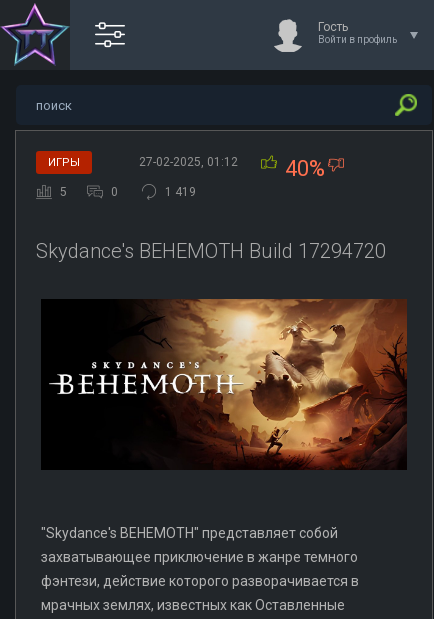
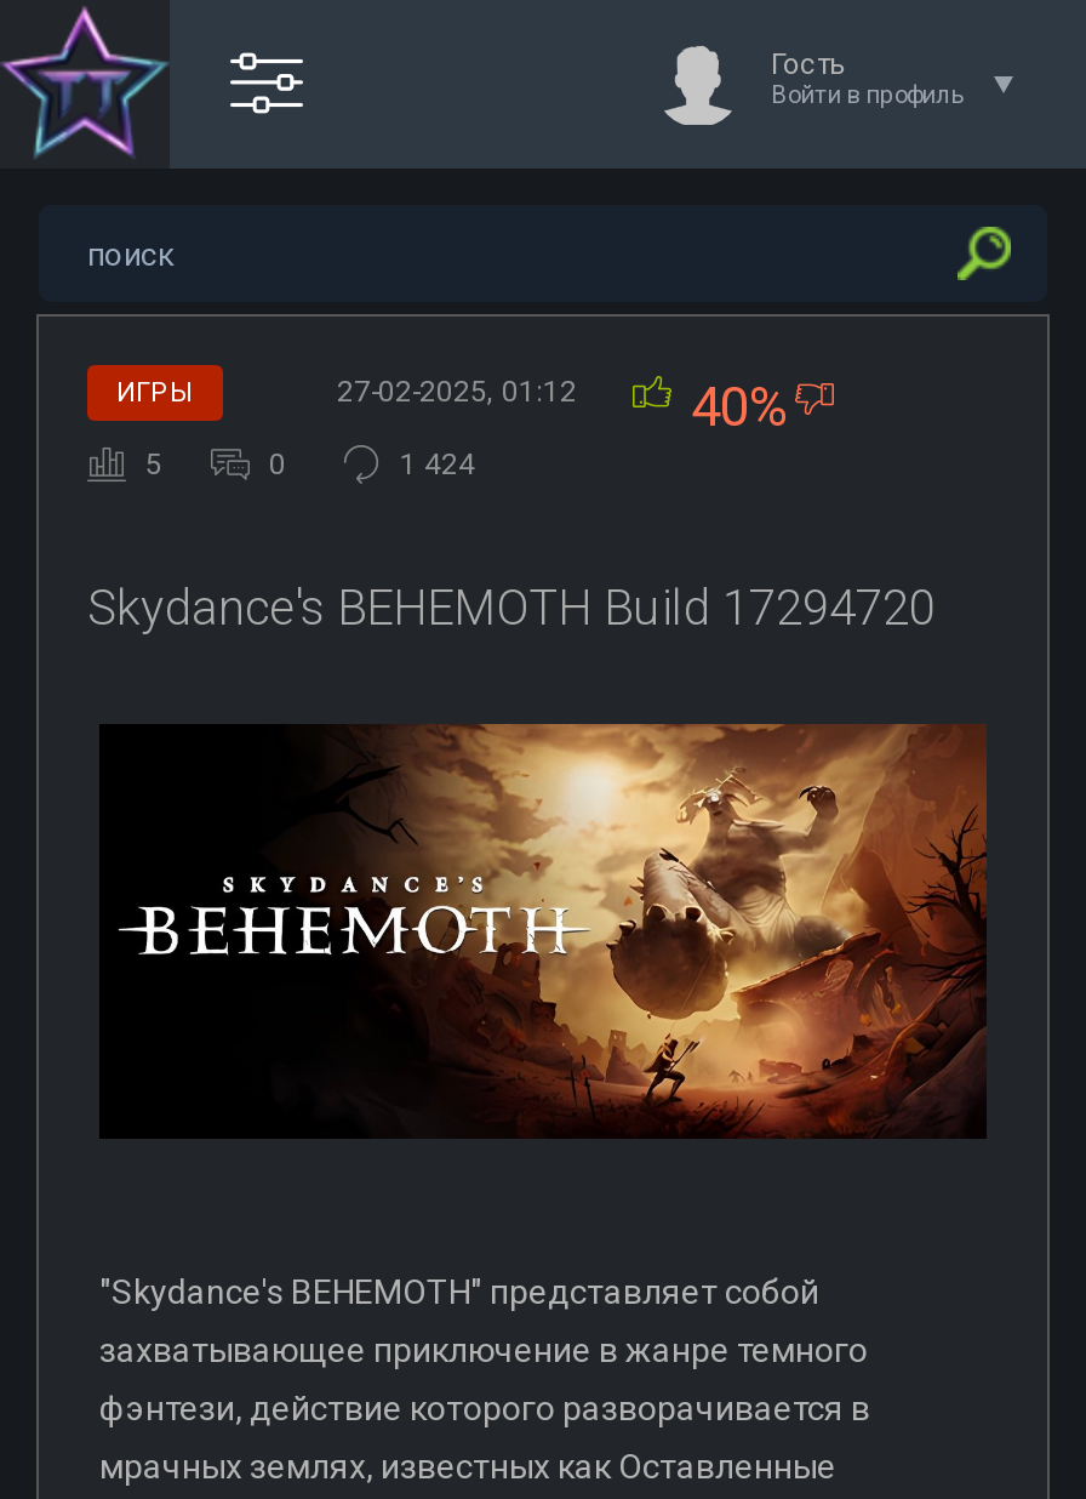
[165,185,196,199] 1 419 -> [400,448,475,481] 1 424

